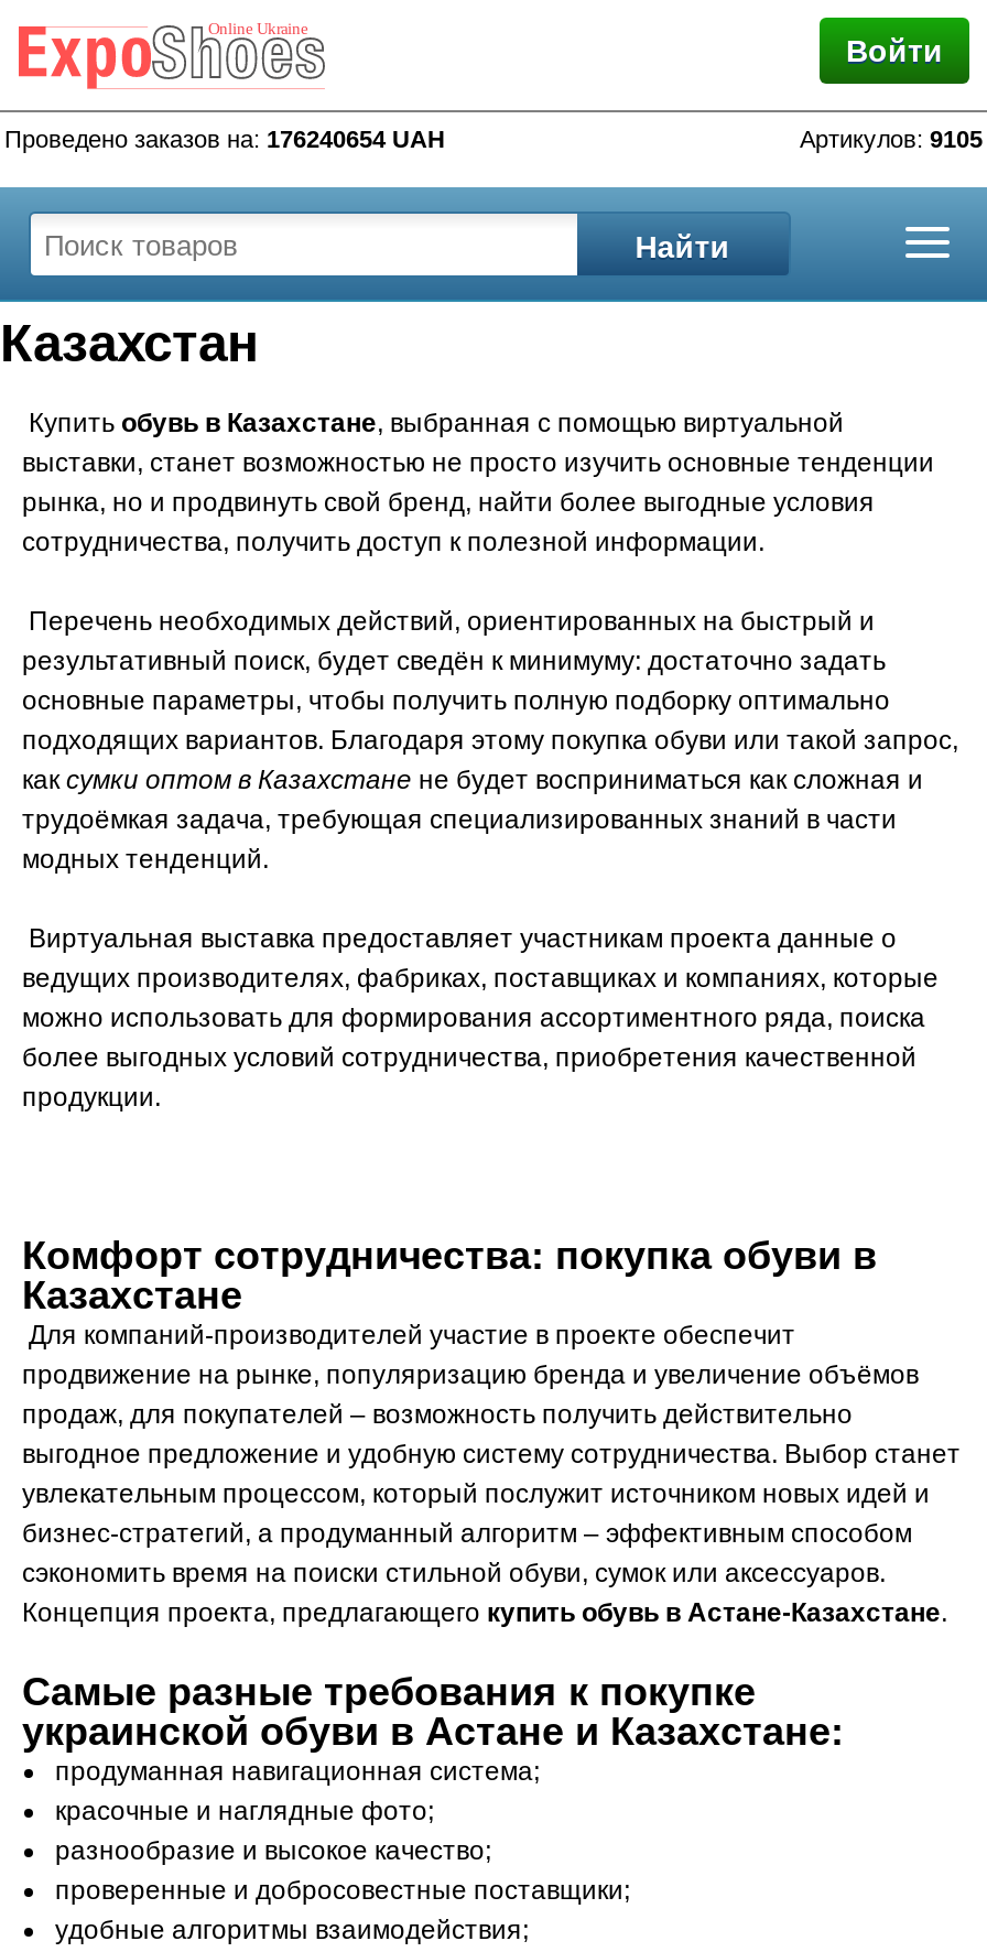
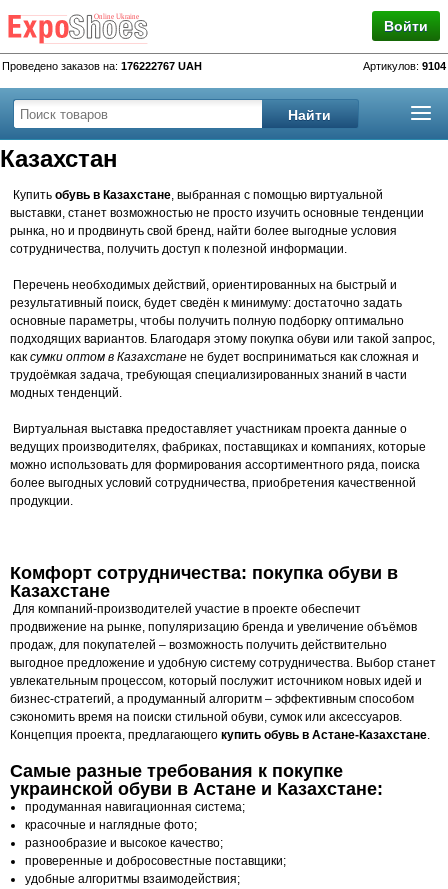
[4,126,445,152] Проведено заказов на: 176240654 UAH -> [2,60,202,72] Проведено заказов на: 176222767 UAH
[800,126,983,152] Артикулов: 9105 -> [363,60,446,72] Артикулов: 9104

